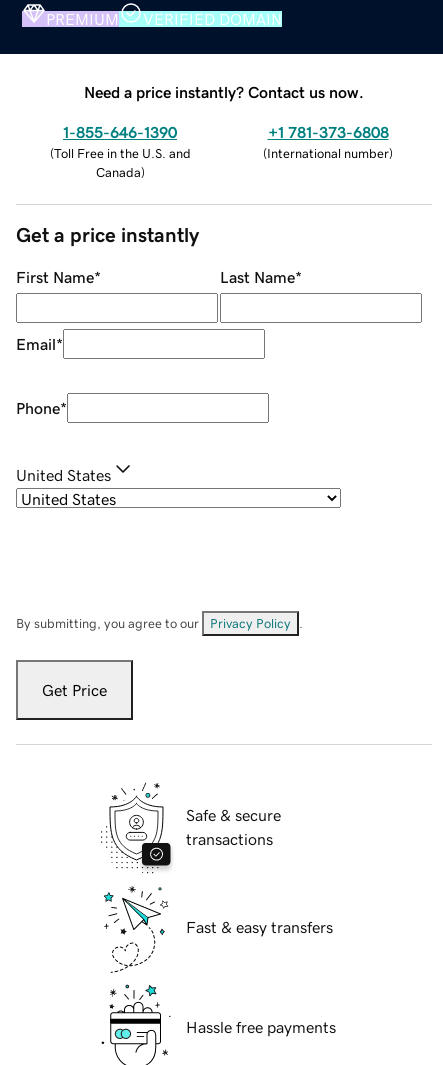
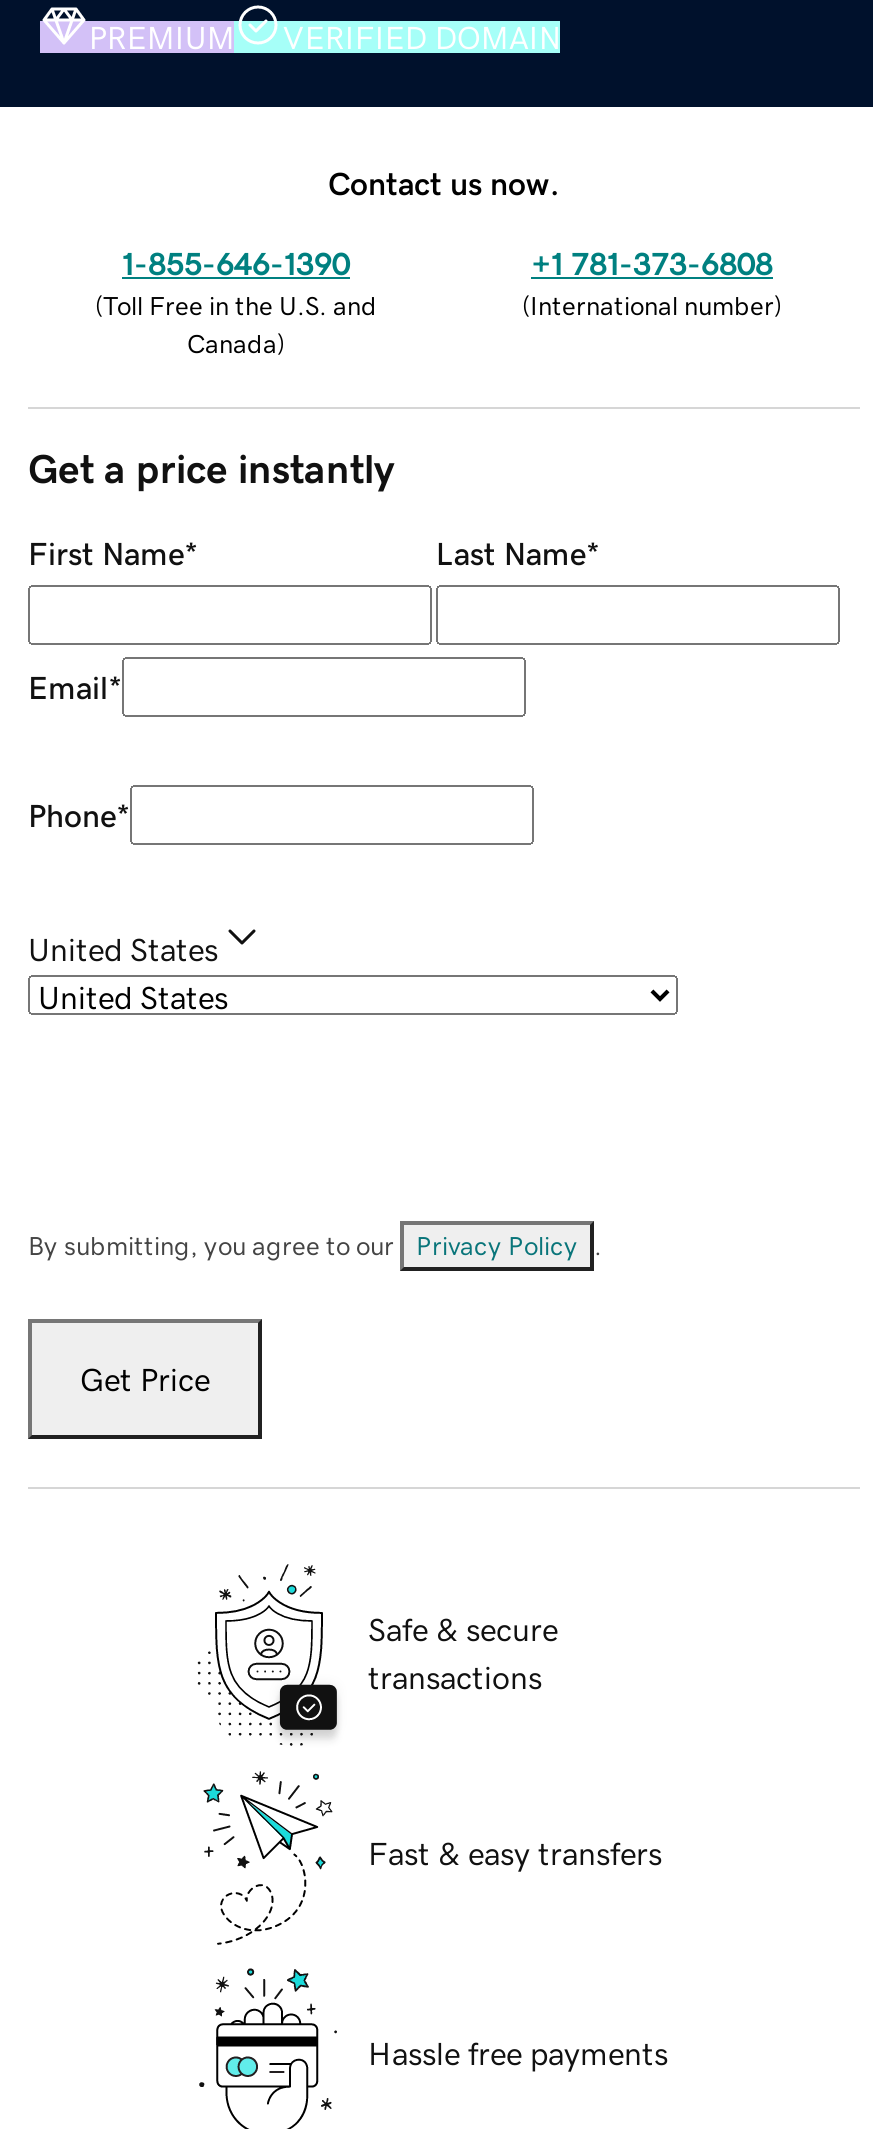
[84,84,364,100] Need a price instantly? Contact us now. -> [328,166,560,198] Contact us now.

